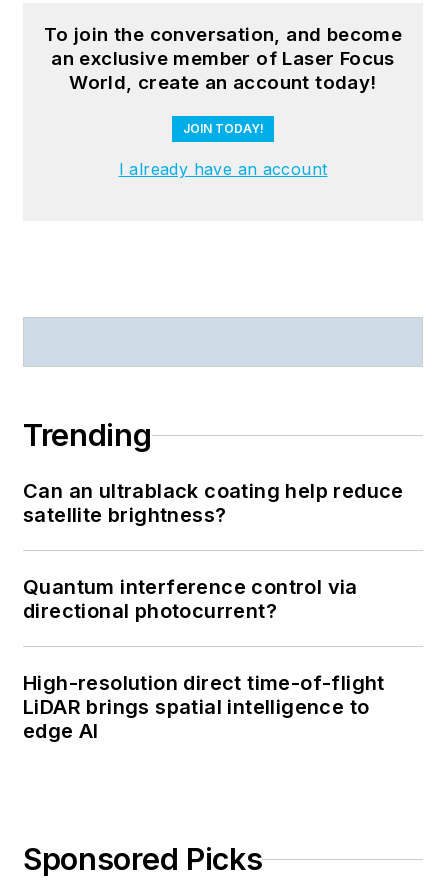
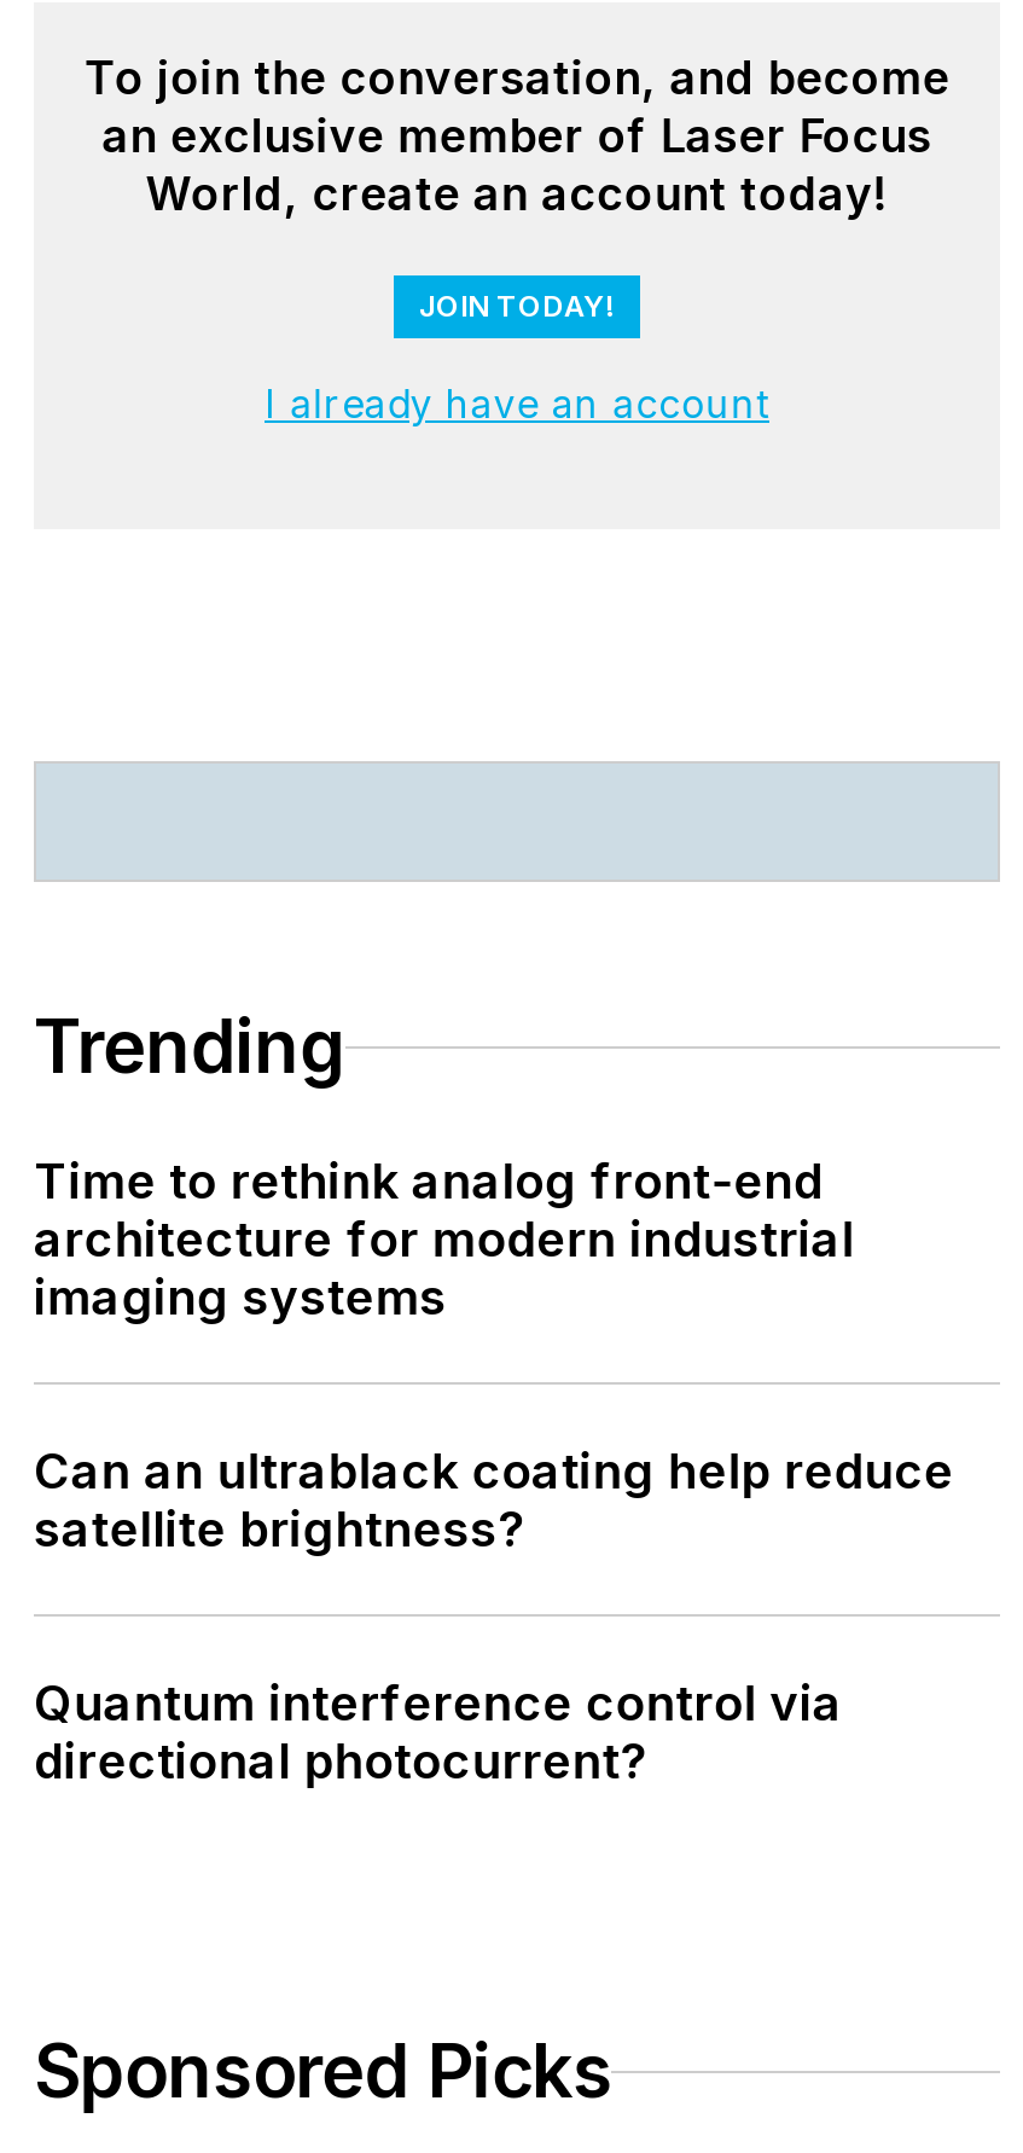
none -> [34,1153,854,1327] Time to rethink analog front-end | architecture for modern industrial | imaging systems
moved [23,479,404,623] -> [34,1443,954,1791]: Can an ultrablack coating help reduce | satellite brightness? | Quantum interference control via | directional photocurrent?
[23,671,385,743] High-resolution direct time-of-flight | LiDAR brings spatial intelligence to | edge AI -> none

